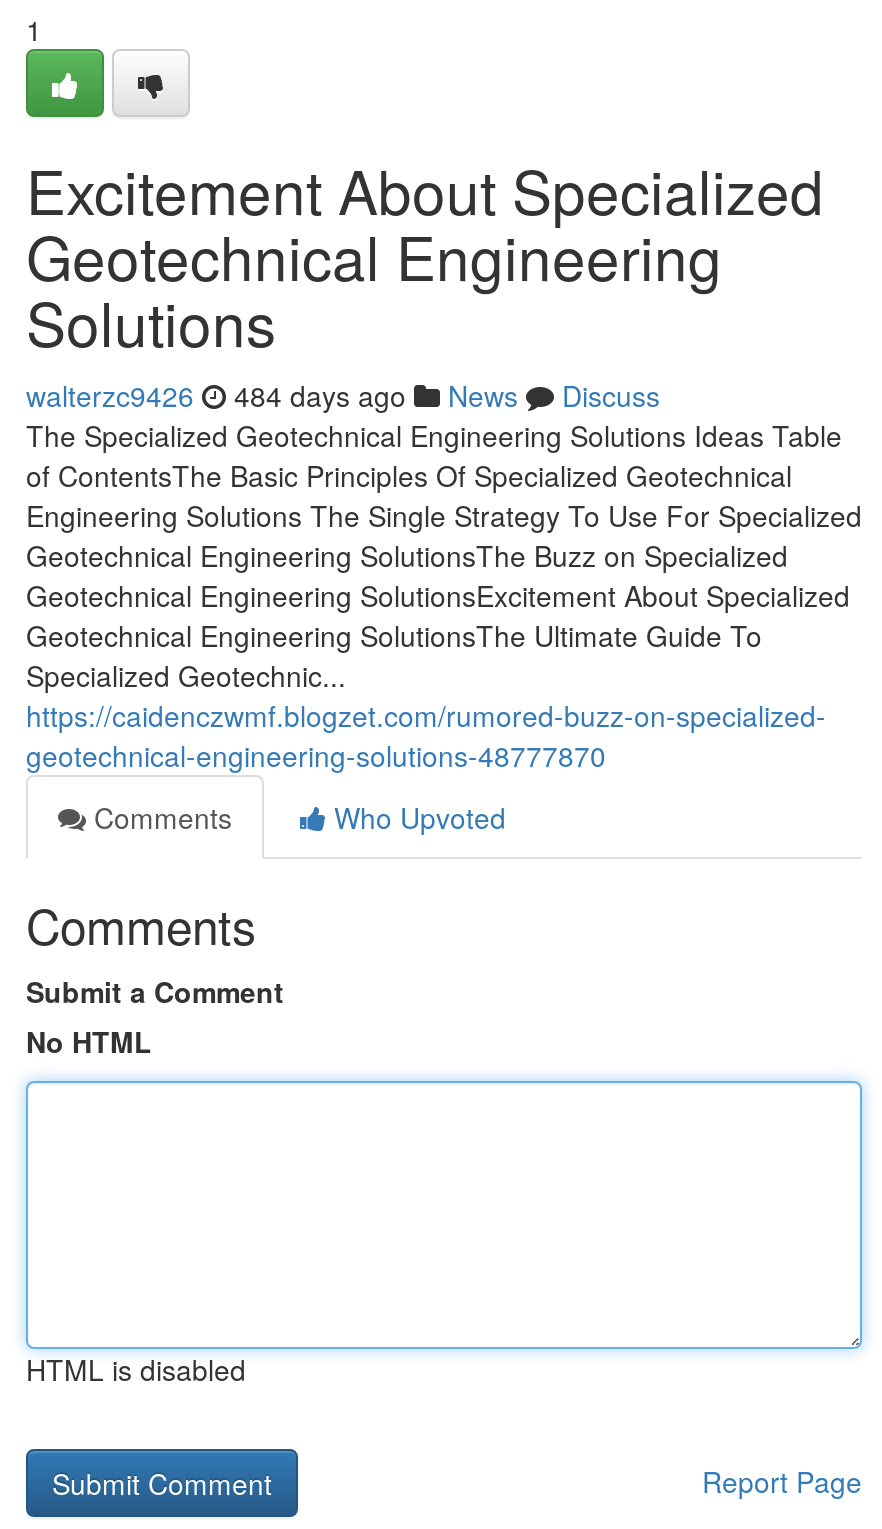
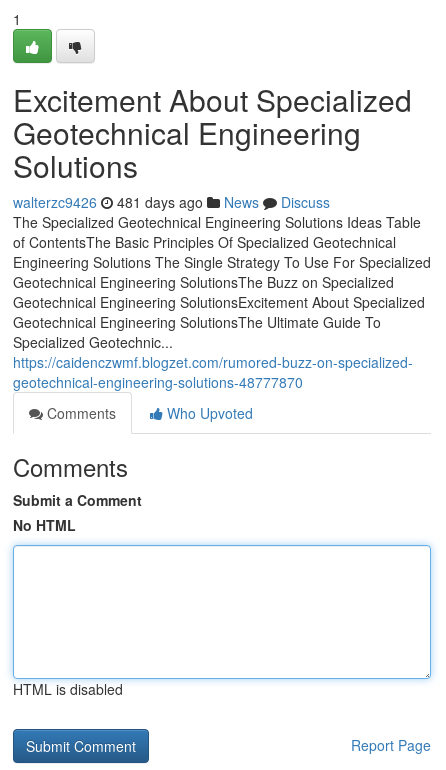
[26,375,660,415] walterzc9426 484 days ago News Discuss -> [13,192,330,212] walterzc9426 481 days ago News Discuss

